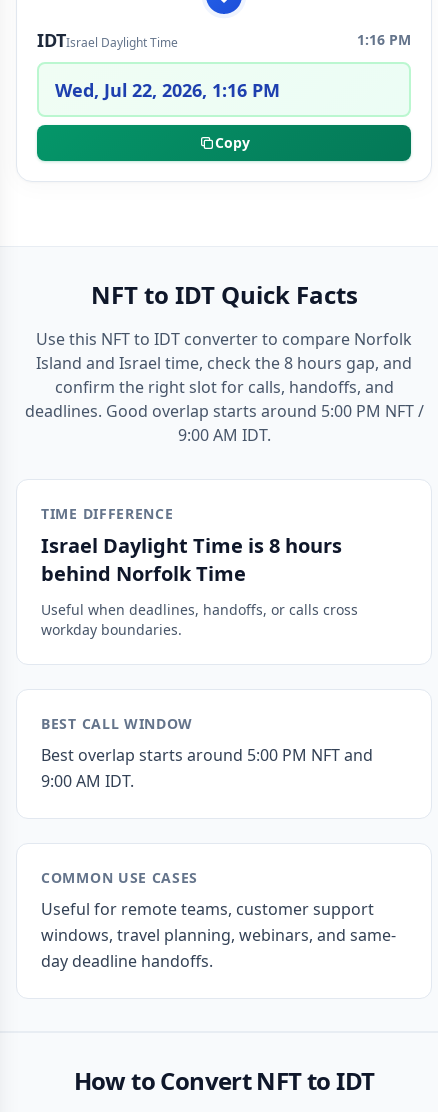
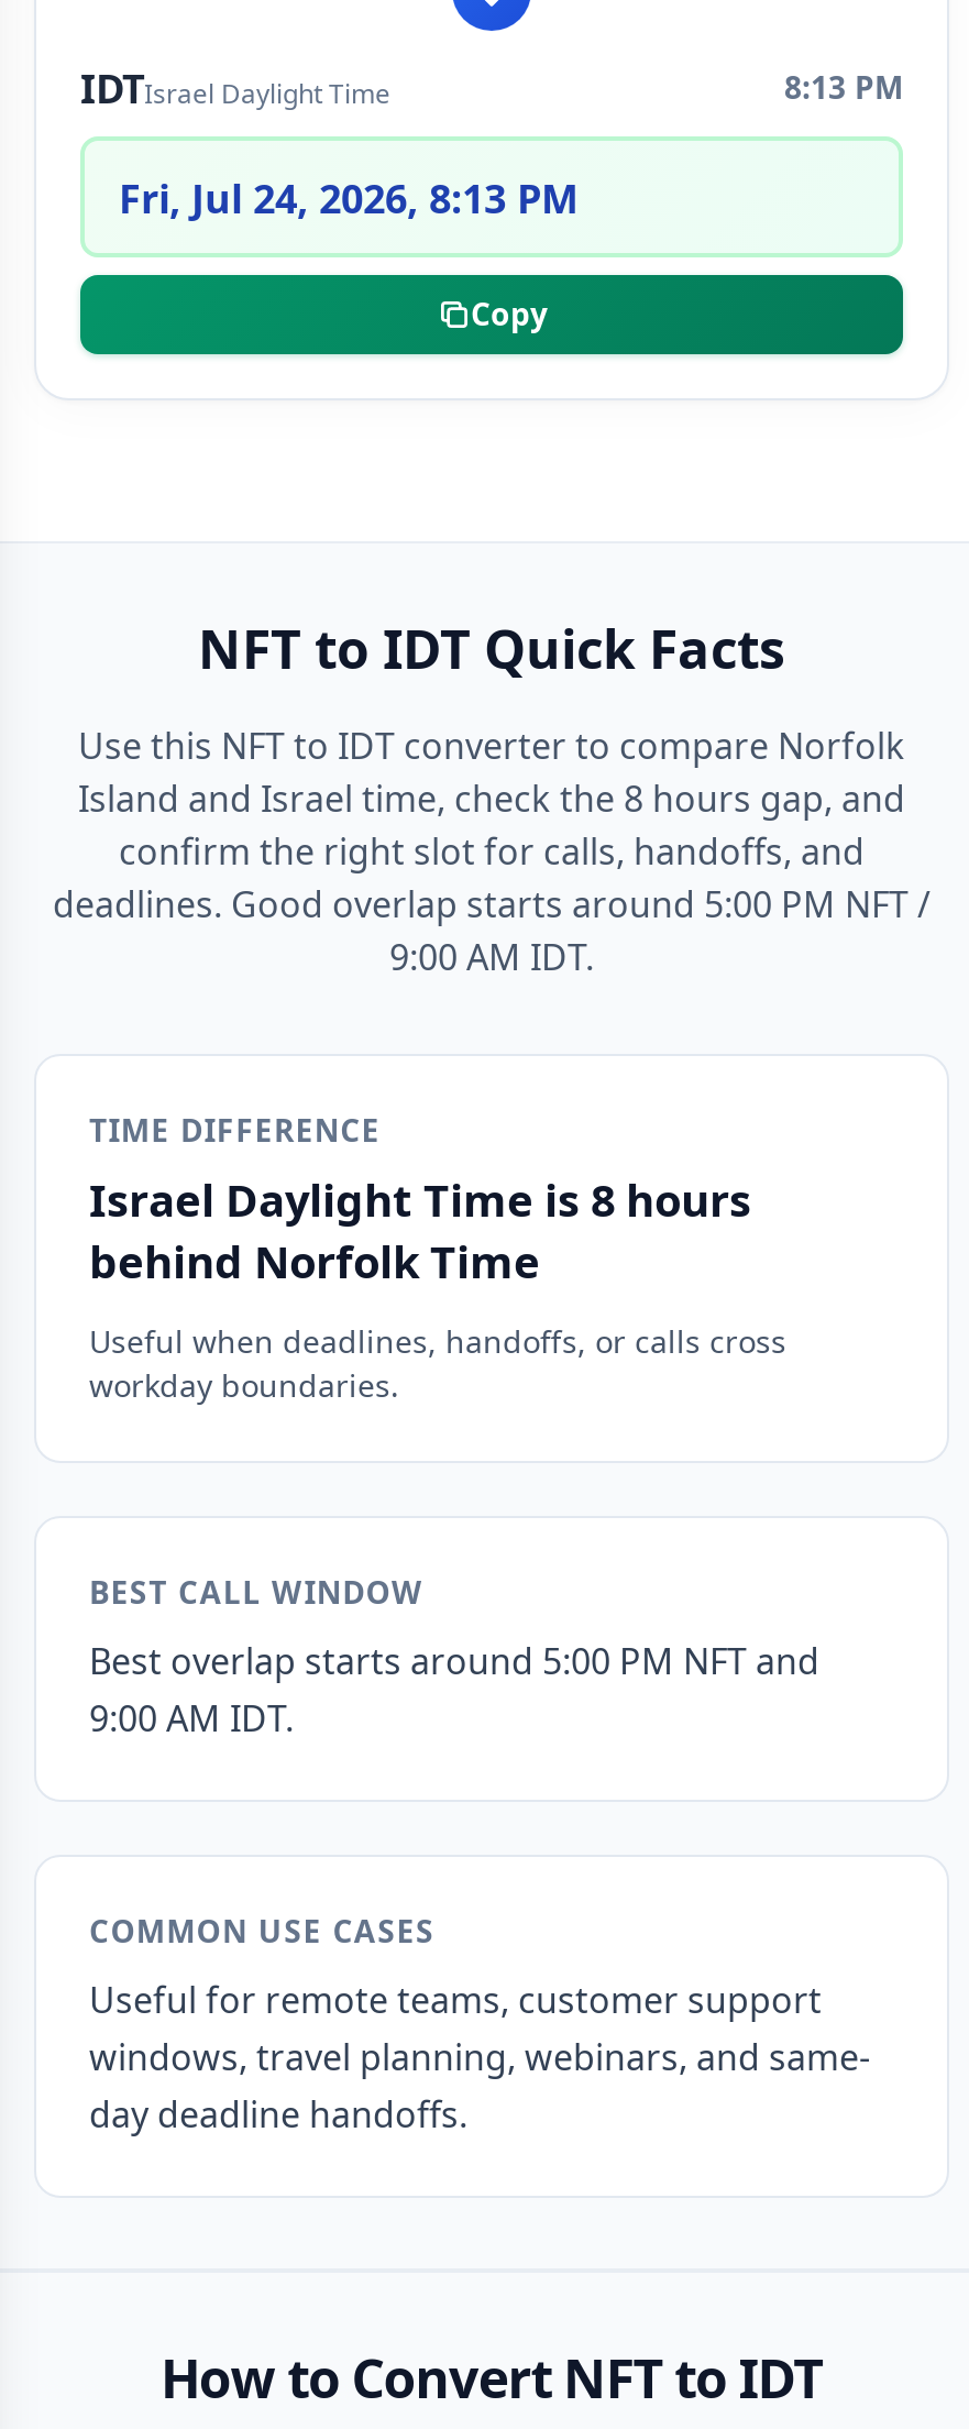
[357,30,411,49] 1:16 PM -> [784,66,903,108] 8:13 PM
[54,77,279,101] Wed, Jul 22, 2026, 1:16 PM -> [119,171,579,223] Fri, Jul 24, 2026, 8:13 PM

